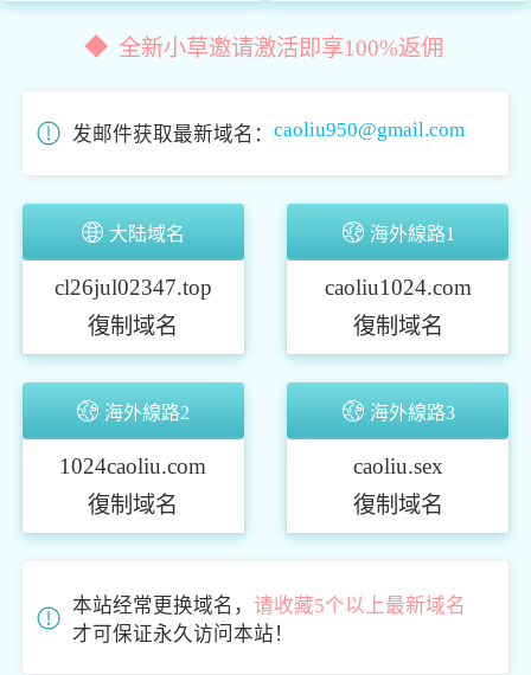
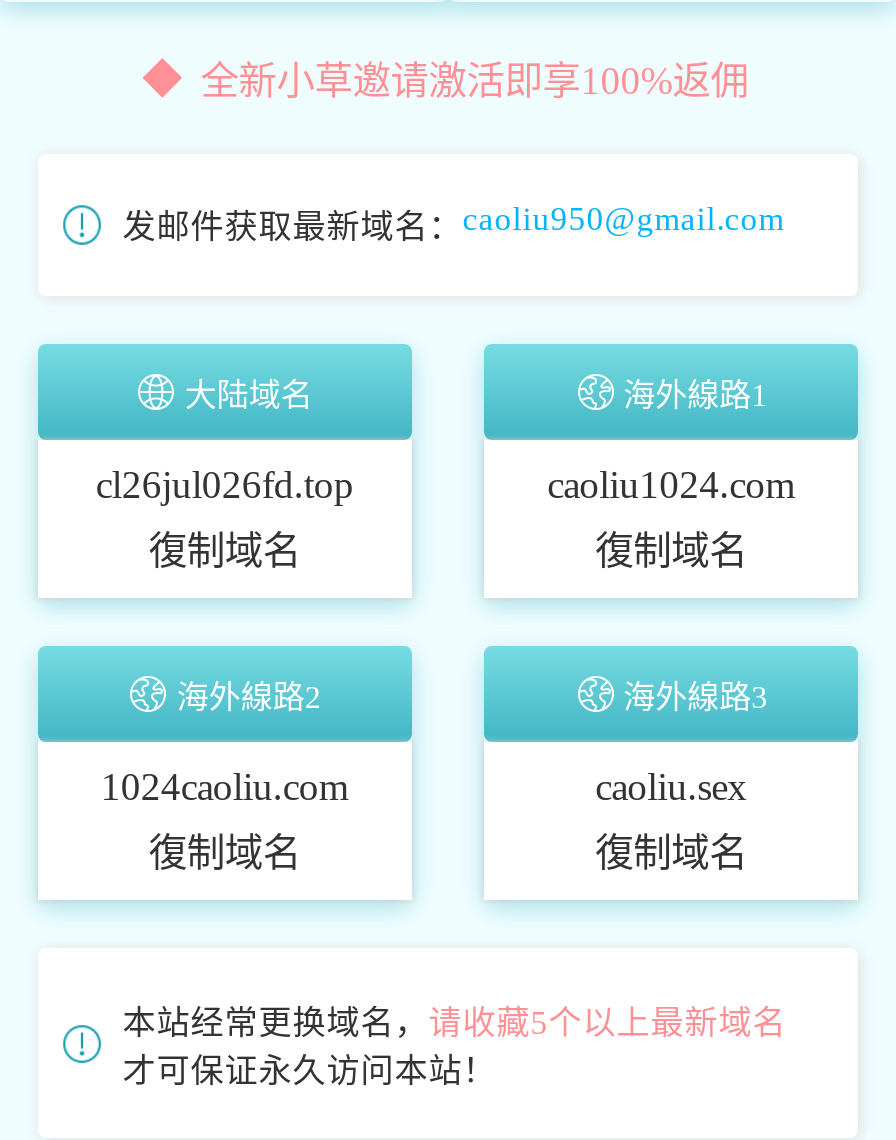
[54,274,212,299] cl26jul02347.top -> [96,463,354,505] cl26jul026fd.top

